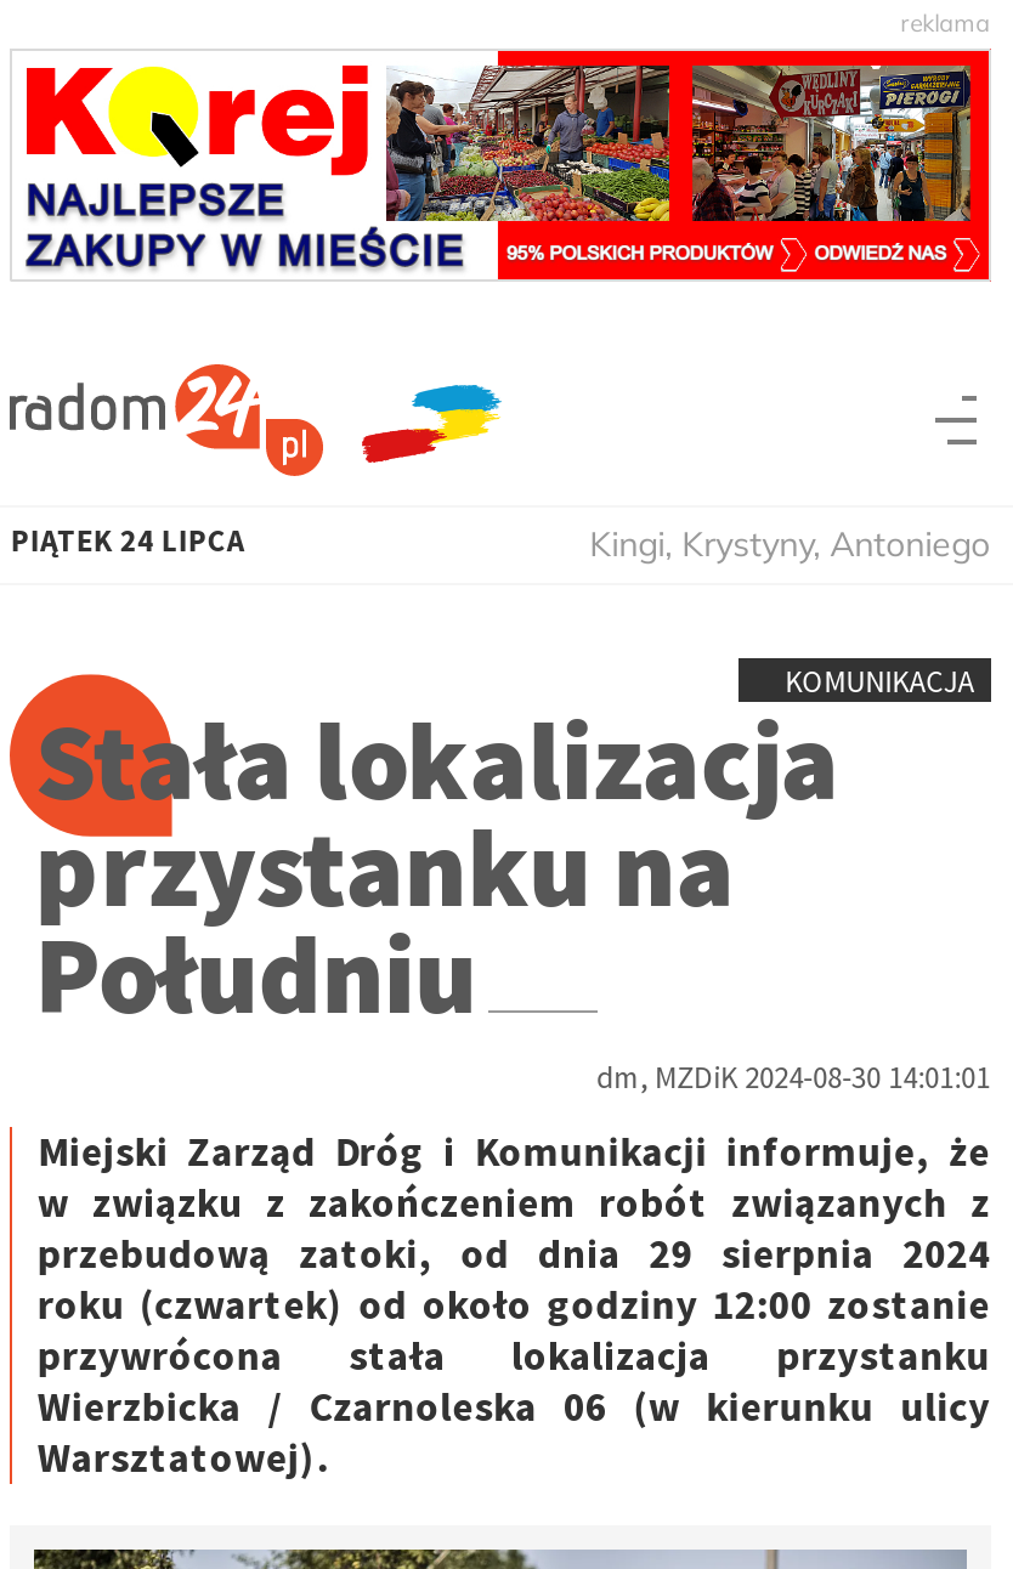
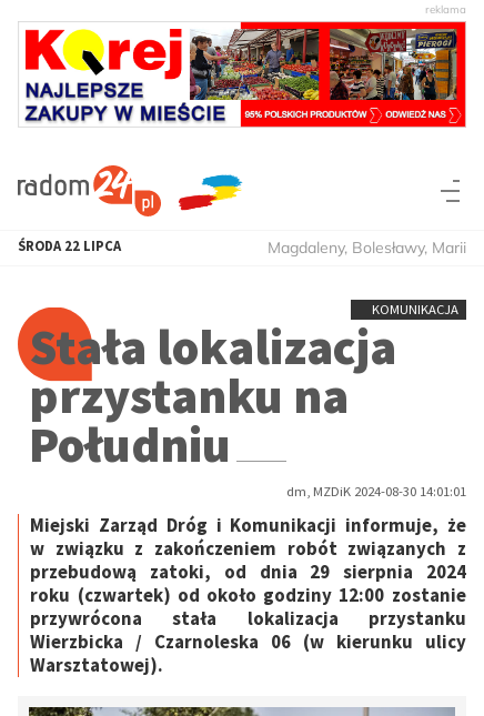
[11,523,990,567] PIĄTEK 24 LIPCA | Kingi, Krystyny, Antoniego -> [18,238,466,258] ŚRODA 22 LIPCA | Magdaleny, Bolesławy, Marii

